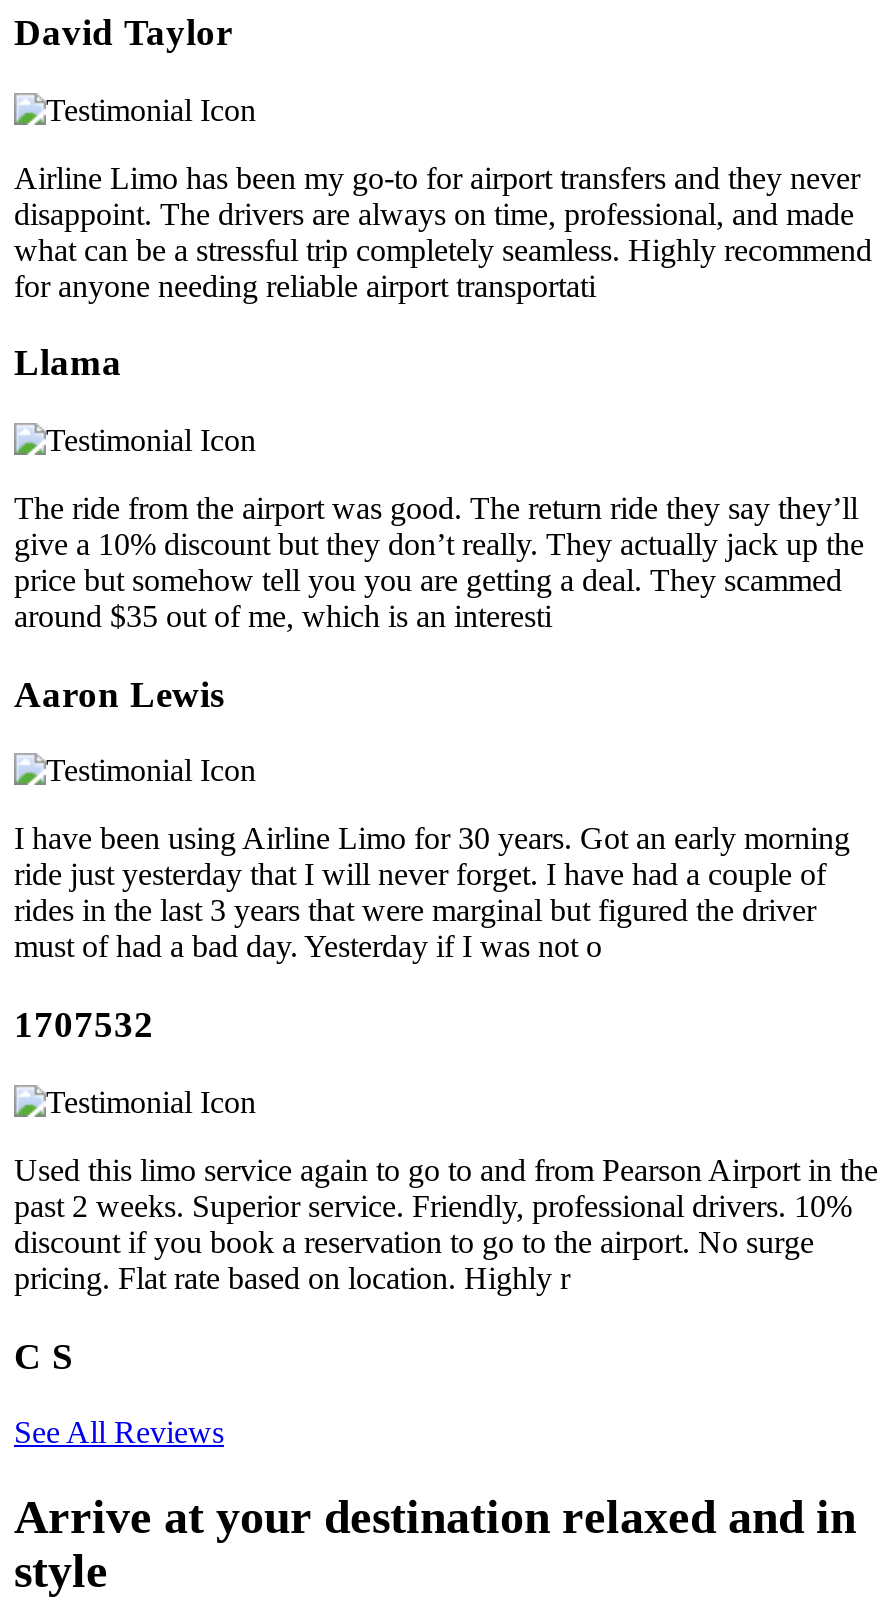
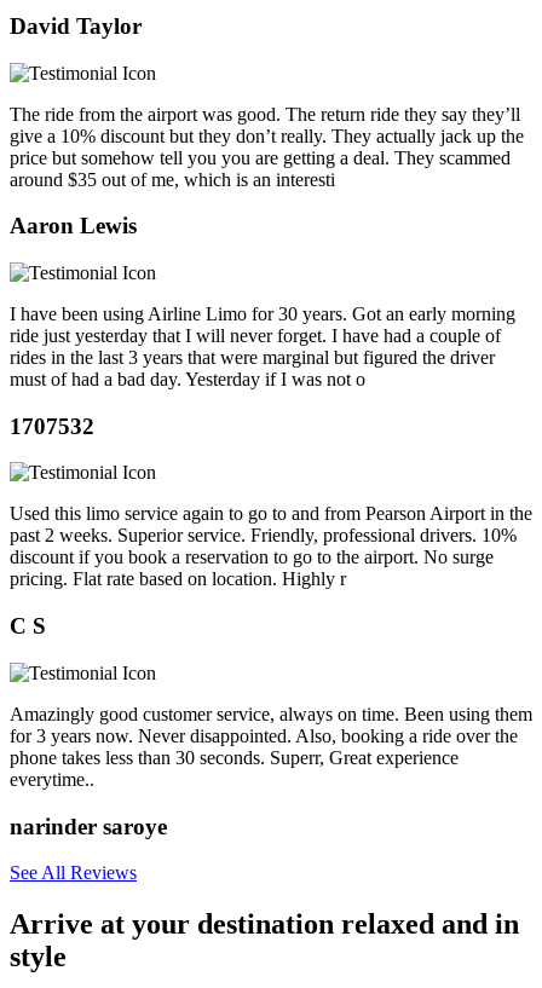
[14,160,872,384] Airline Limo has been my go-to for airport transfers and they never | disappoint. The drivers are always on time, professional, and made | what can be a stressful trip completely seamless. Highly recommend | for anyone needing reliable airport transportati | Llama -> none
moved [14,491,878,1376] -> [10,104,532,639]: The ride from the airport was good. The return ride they say they’ll | give a 10% discount but they don’t really. They actually jack up the | price but somehow tell you you are getting a deal. They scammed | ... | pricing. Flat rate based on location. Highly r | C S
none -> [10,704,532,839] Amazingly good customer service, always on time. Been using them | for 3 years now. Never disappointed. Also, booking a ride over the | phone takes less than 30 seconds. Superr, Great experience | everytime.. | narinder saroye

